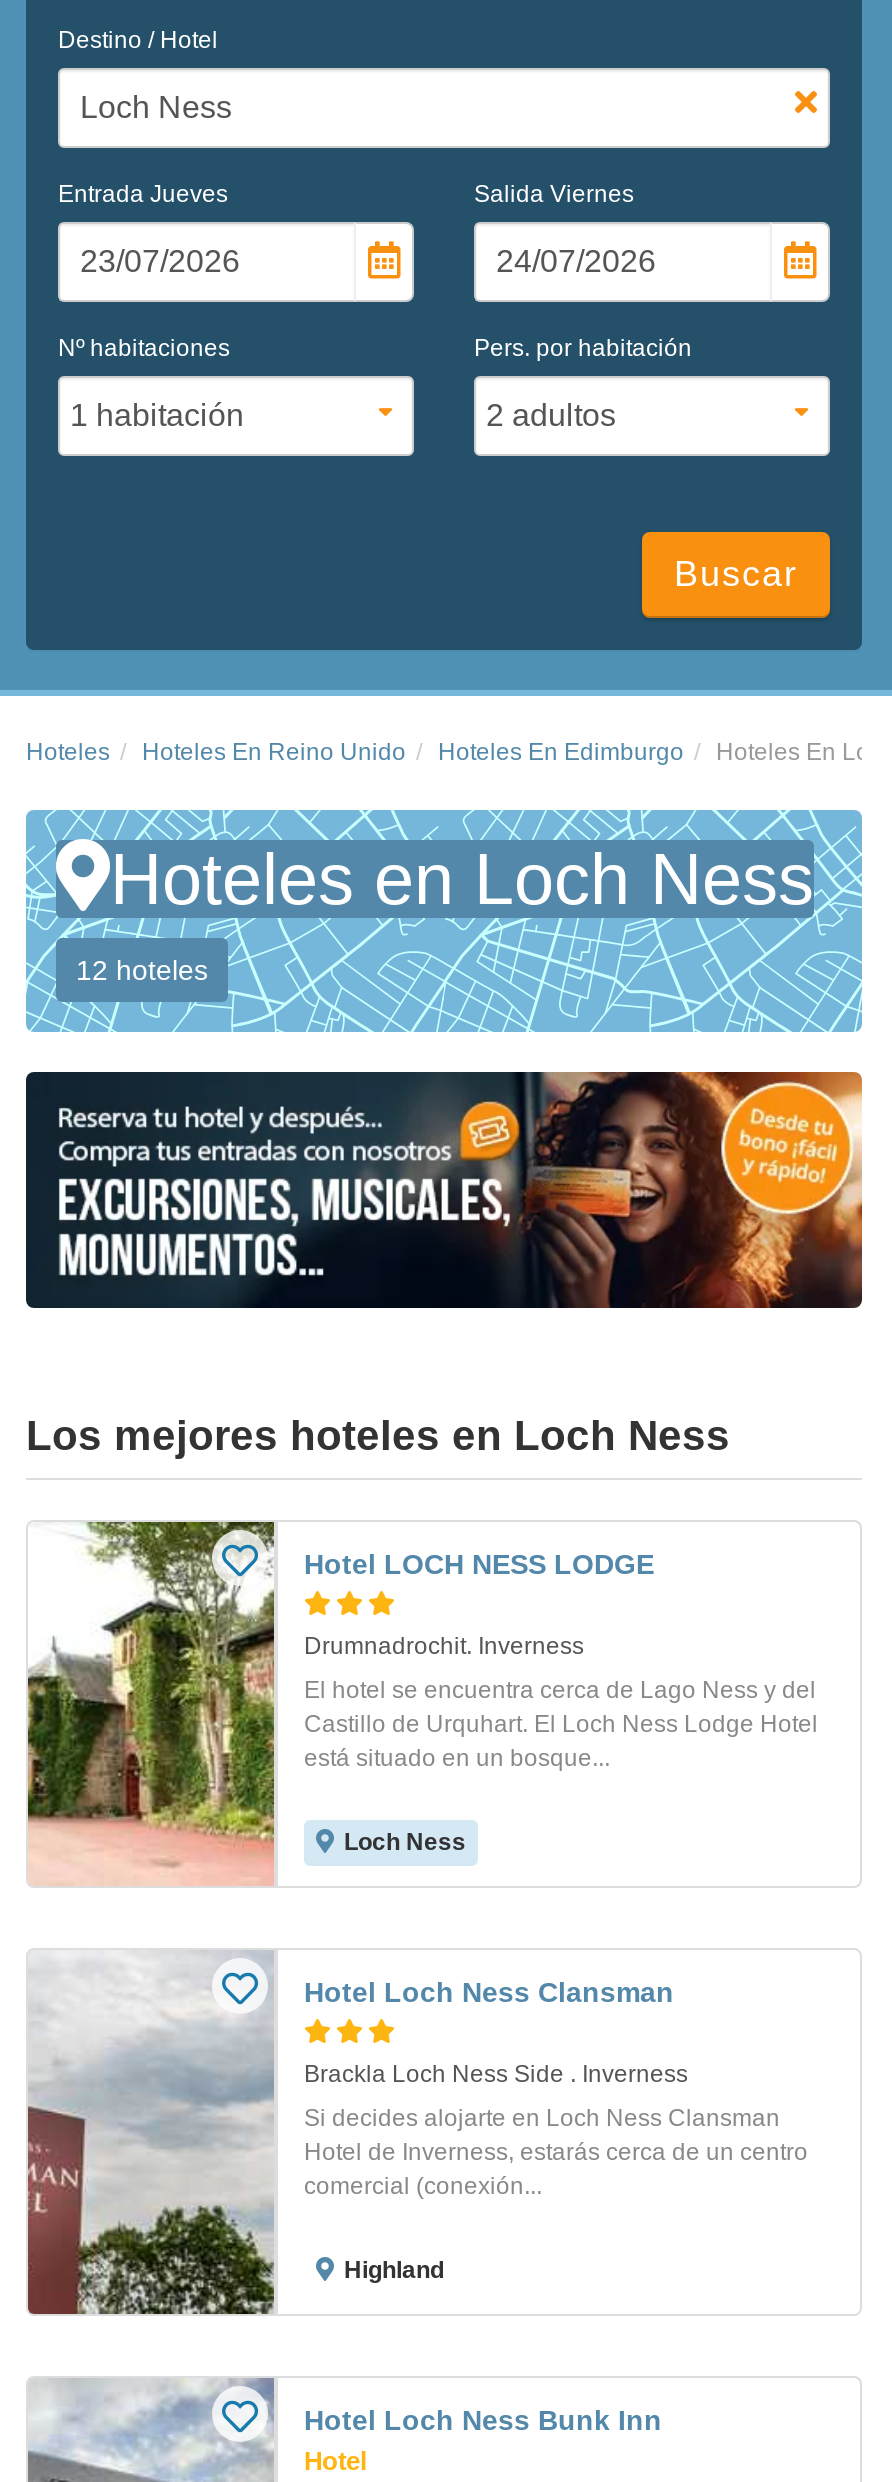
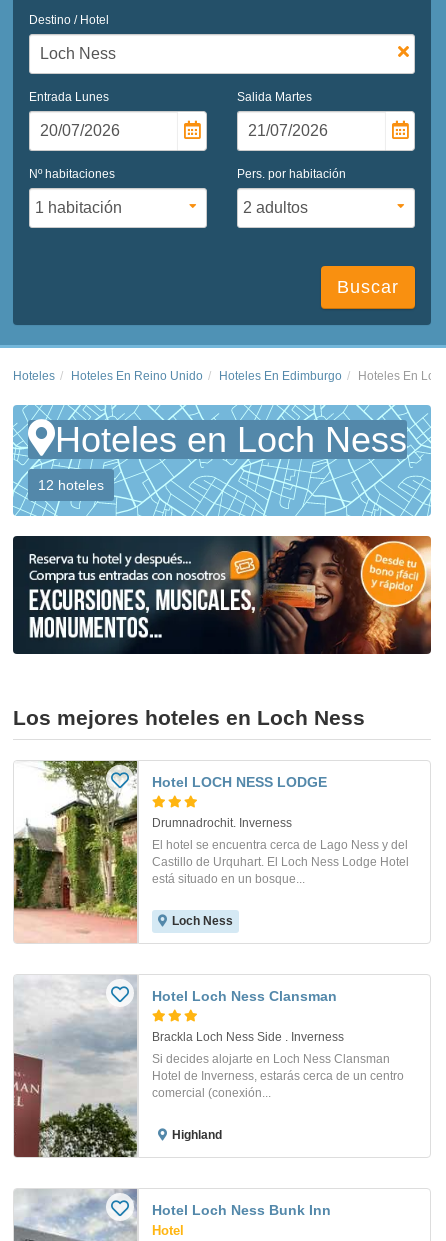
[58,179,228,207] Entrada Jueves -> [29,90,109,104] Entrada Lunes
[474,179,634,207] Salida Viernes -> [237,90,312,104] Salida Martes

